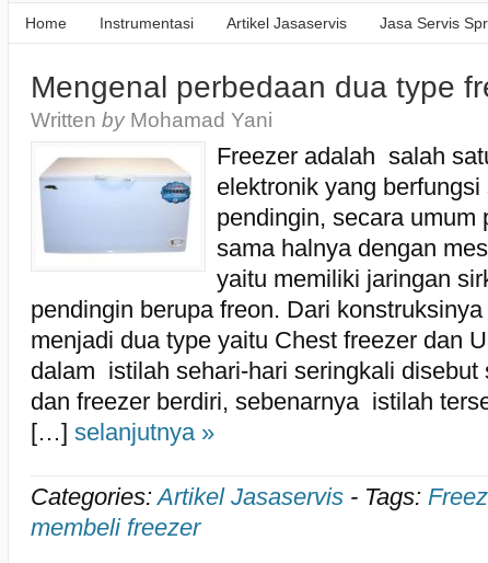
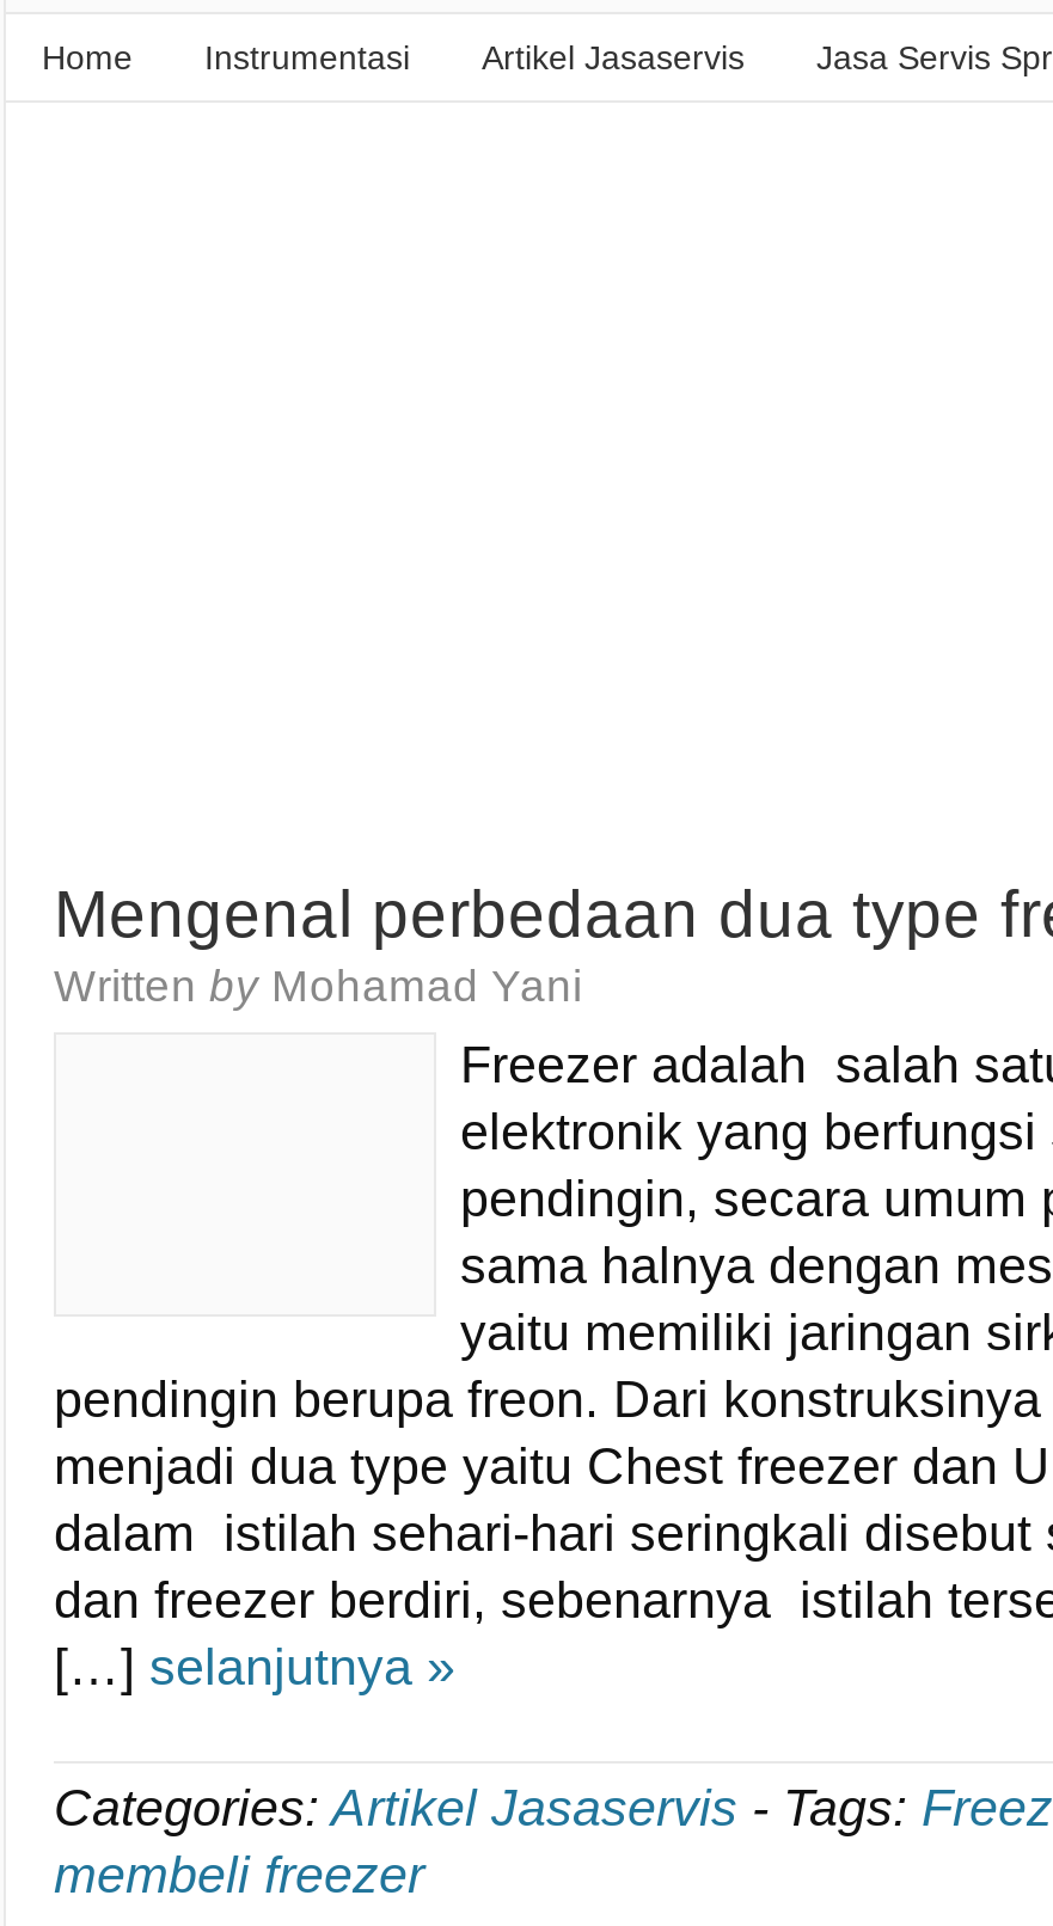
[38,157,191,254] [image] -> none

